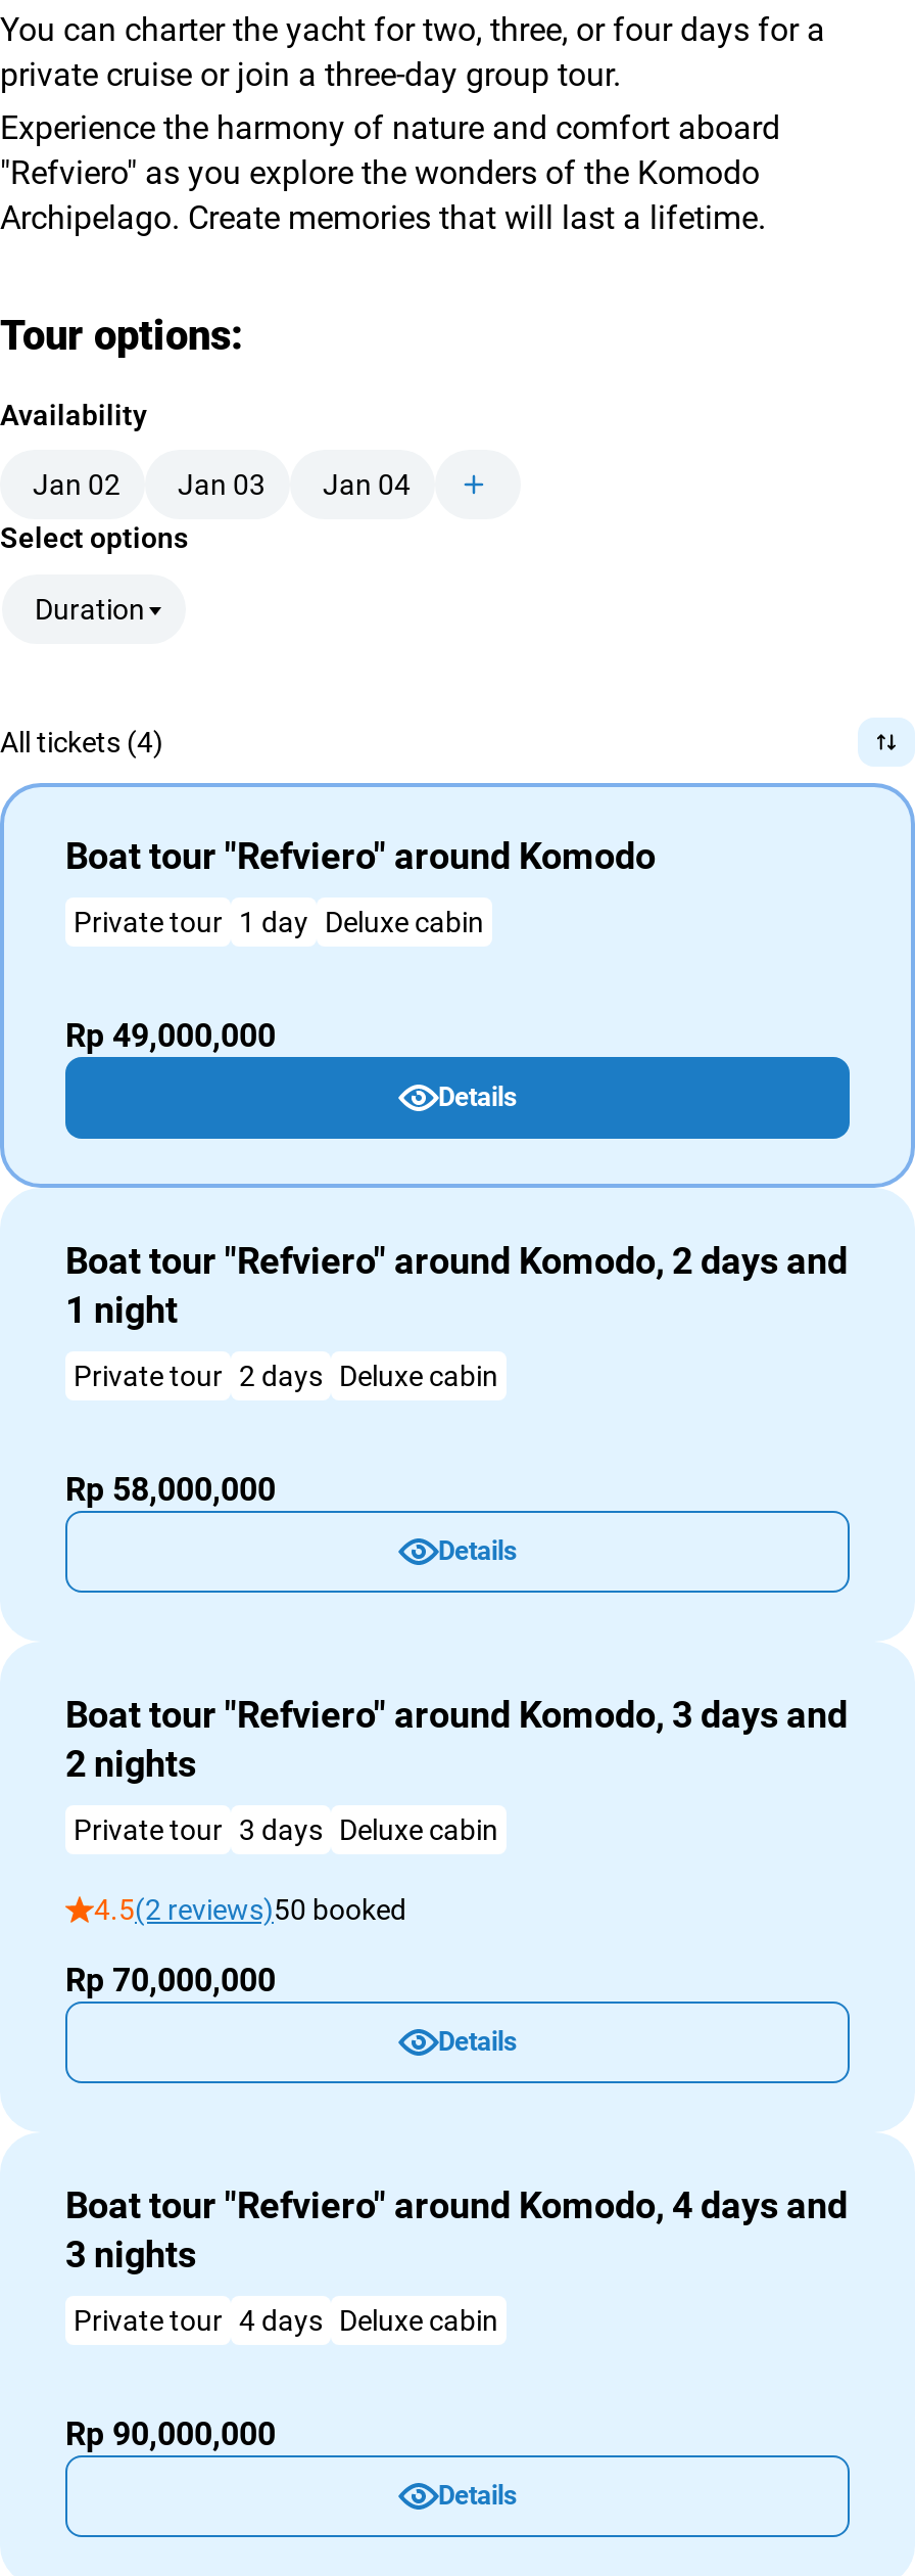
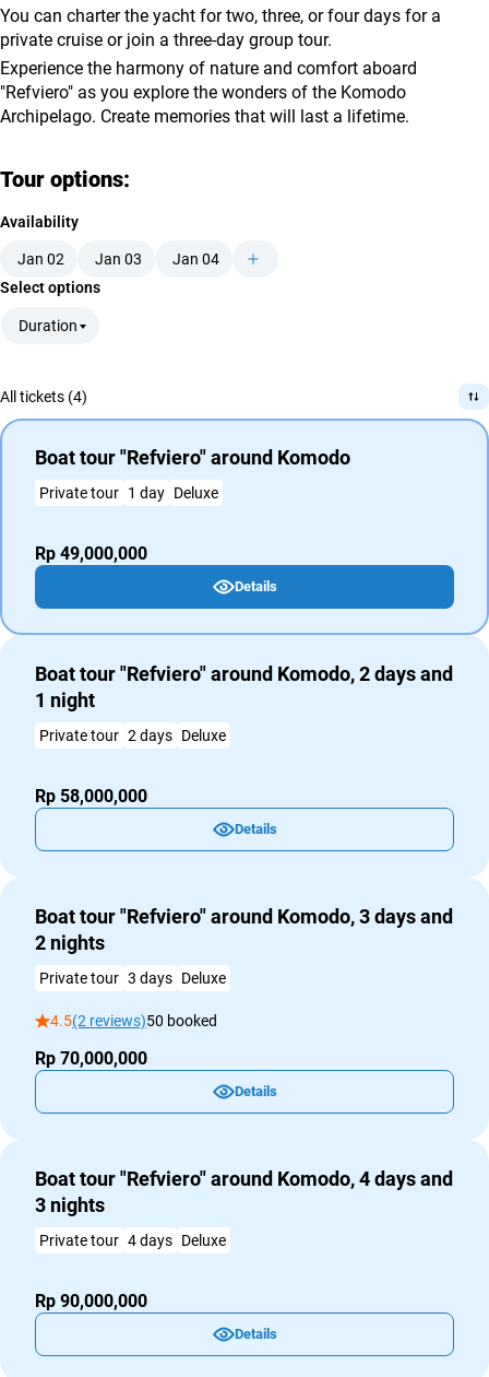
[74,906,484,938] Private tour 1 day Deluxe cabin -> [39,484,218,502] Private tour 1 day Deluxe
[74,1360,498,1392] Private tour 2 days Deluxe cabin -> [39,727,226,744] Private tour 2 days Deluxe
[74,1813,498,1846] Private tour 3 days Deluxe cabin -> [39,969,226,987] Private tour 3 days Deluxe
[74,2304,498,2337] Private tour 4 days Deluxe cabin -> [39,1232,226,1249] Private tour 4 days Deluxe

